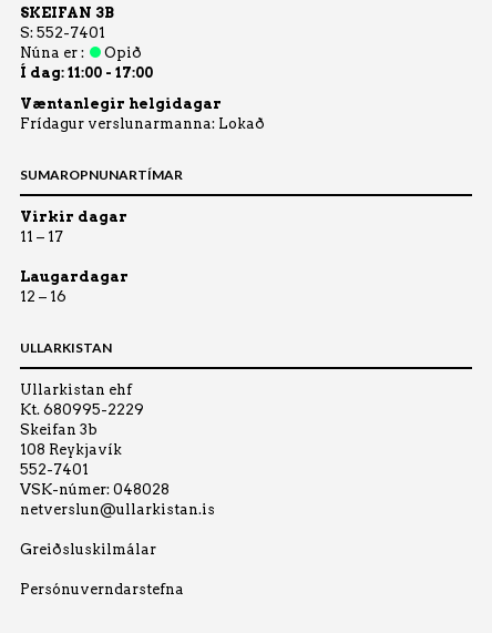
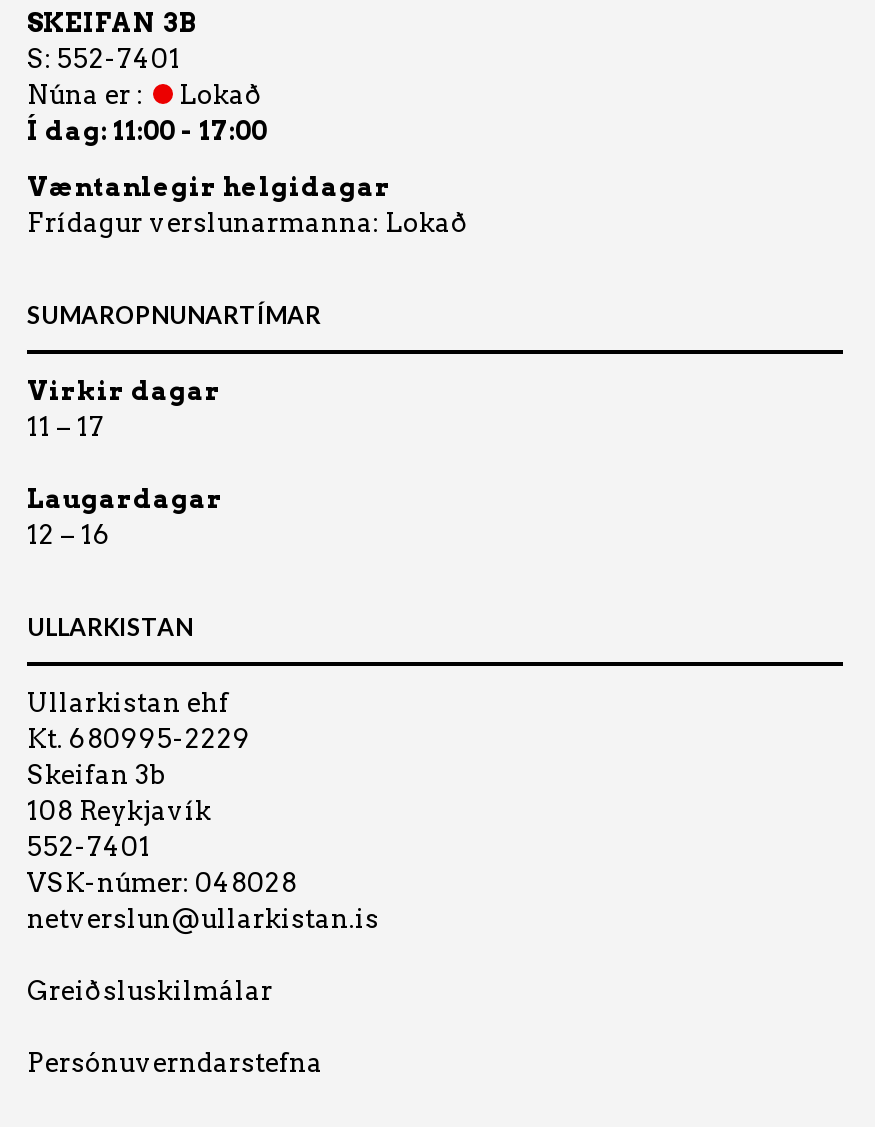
[101,45,142,61] Opið -> [173,81,263,111] Lokað

